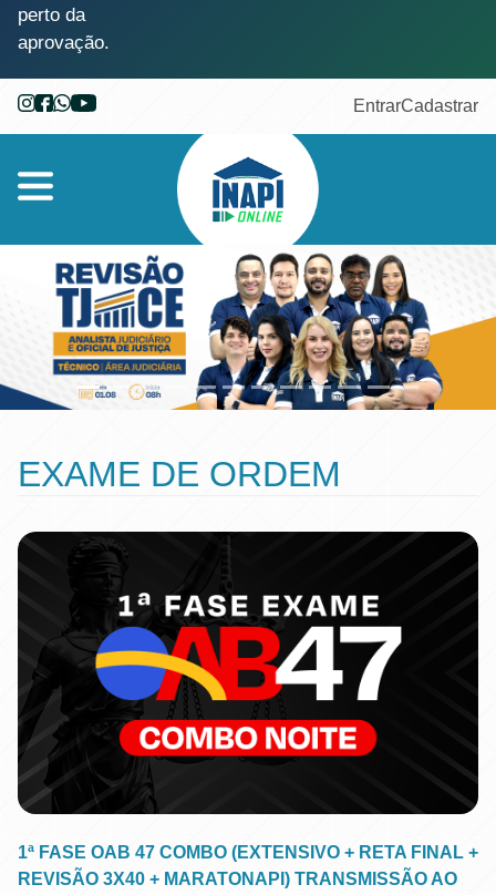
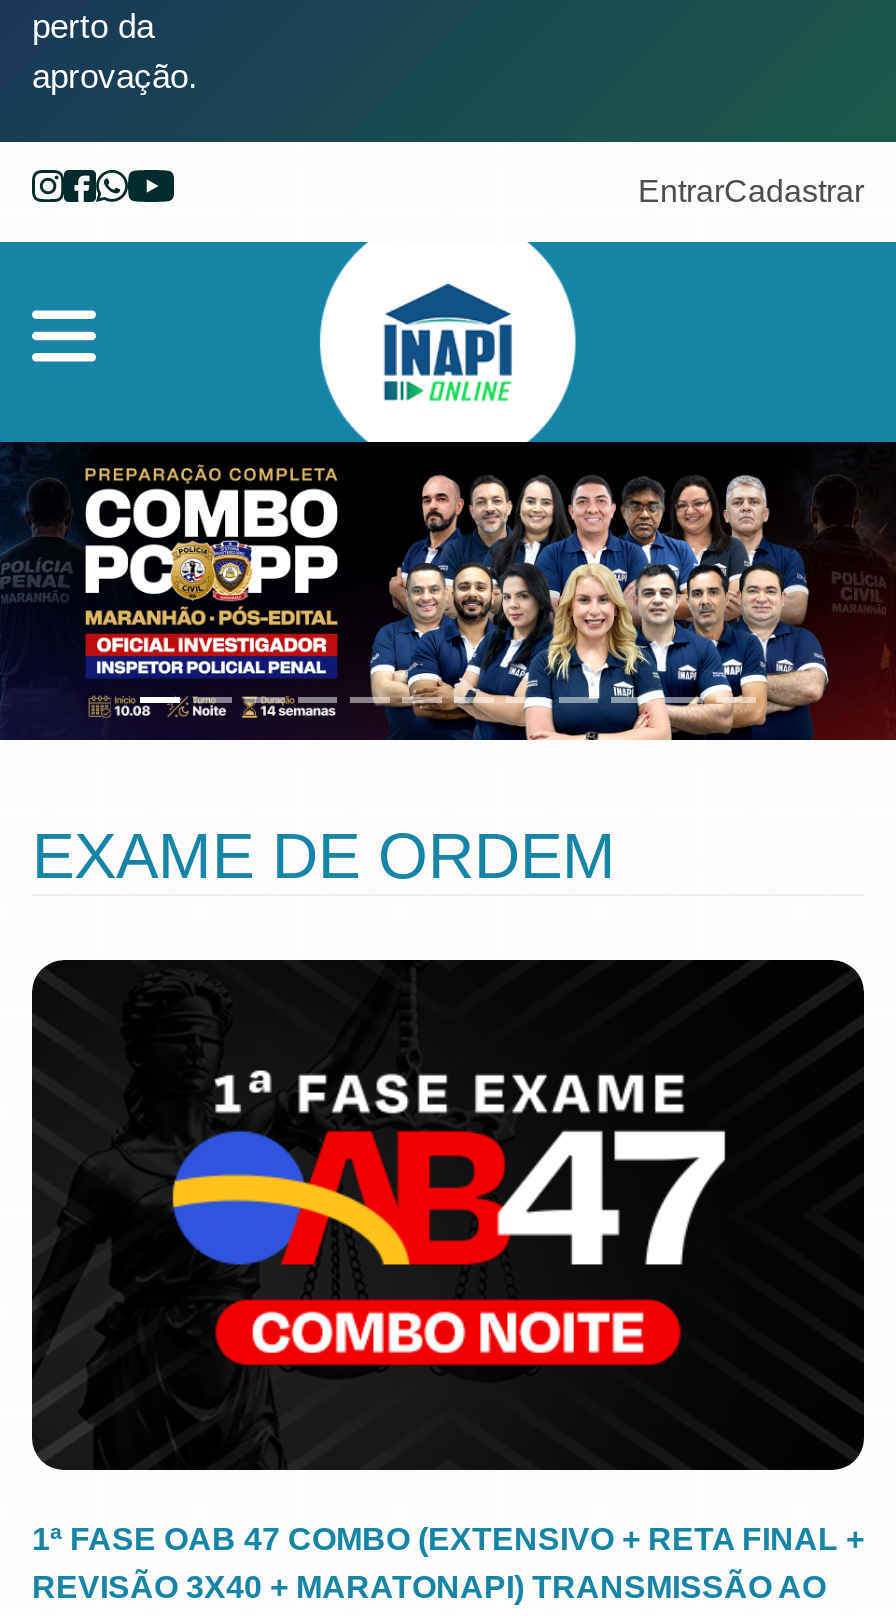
[3,244,493,411] [image] -> [6,440,890,742] [image]

